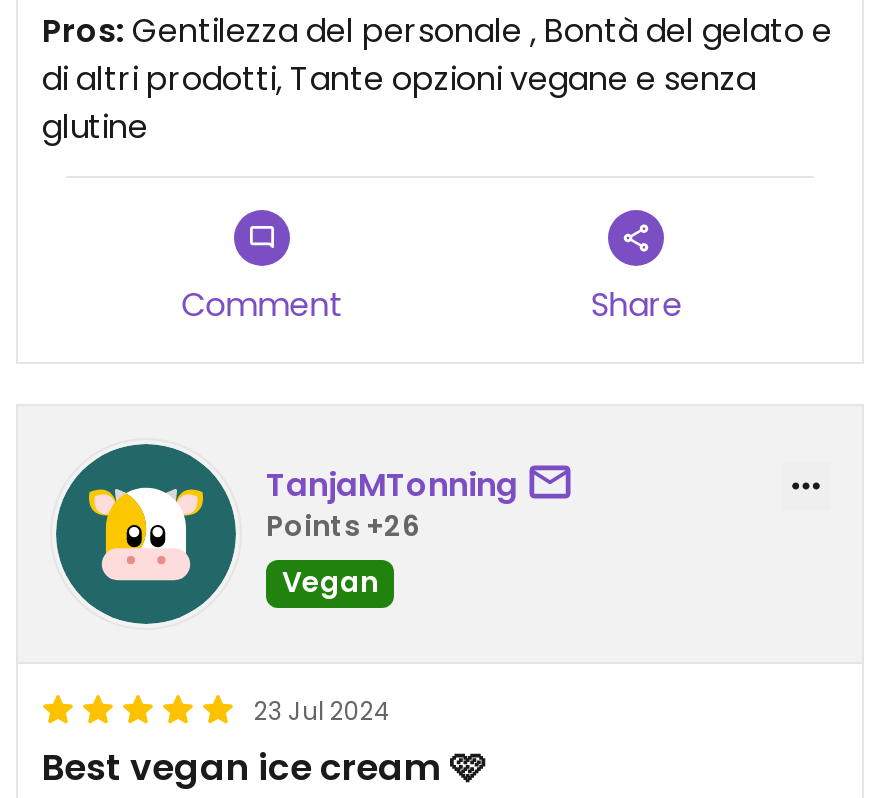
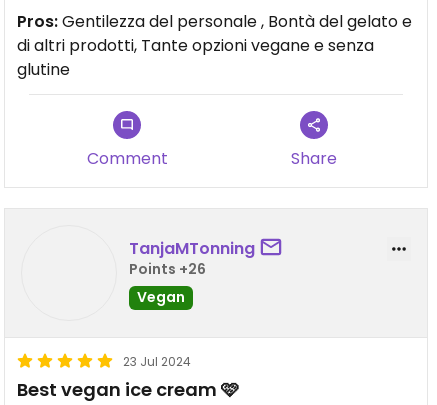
[54,442,238,626] [image] -> none

